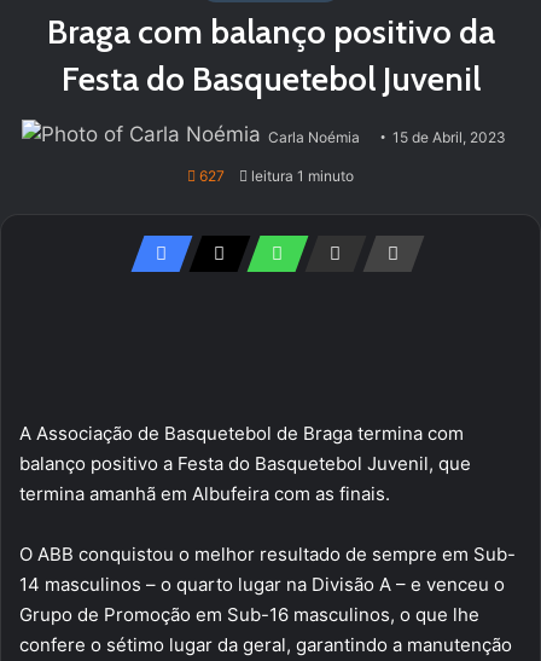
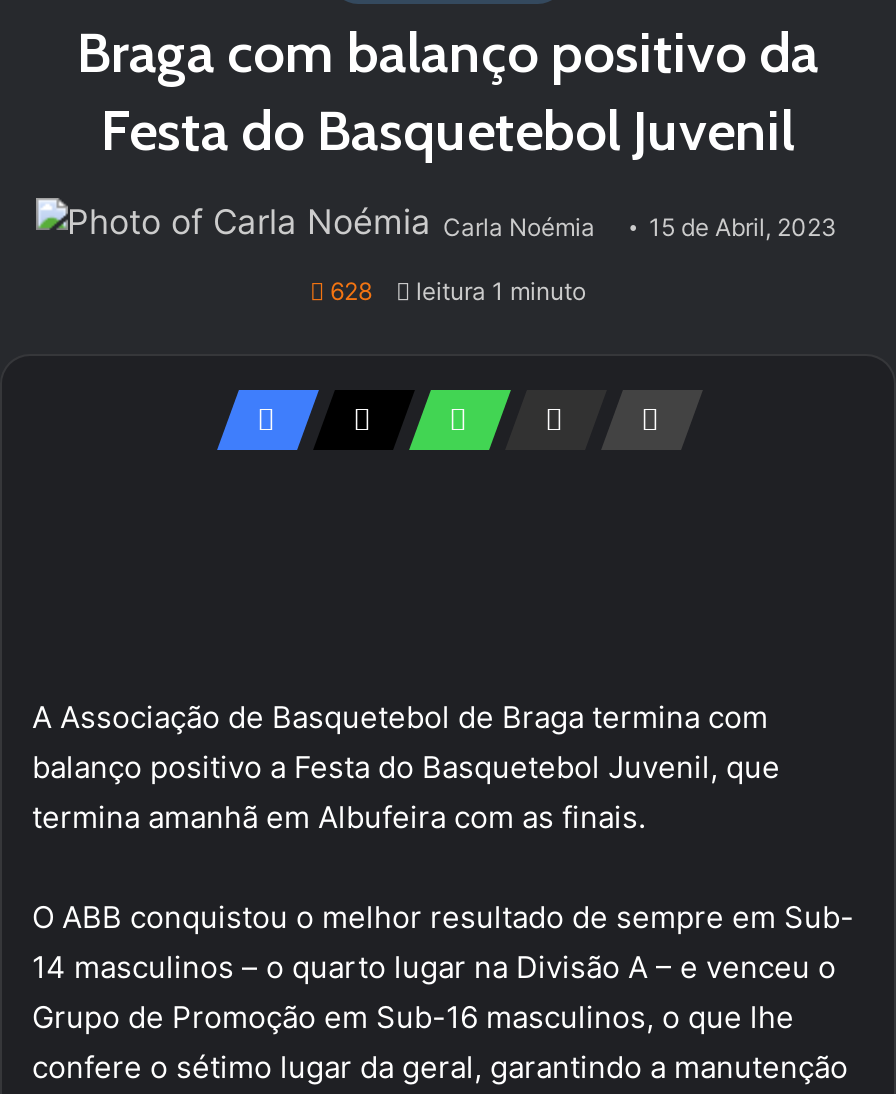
[196,167,354,185] 627 leitura 1 minuto -> [324,276,586,306] 628 leitura 1 minuto

